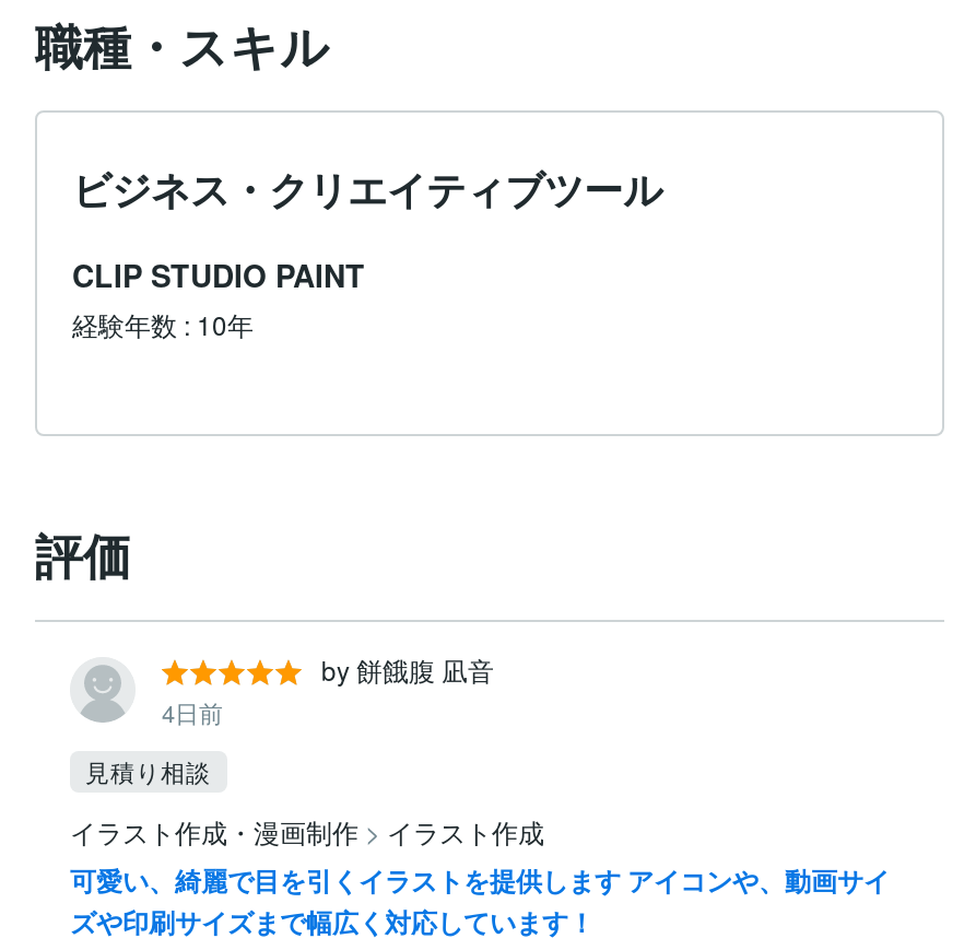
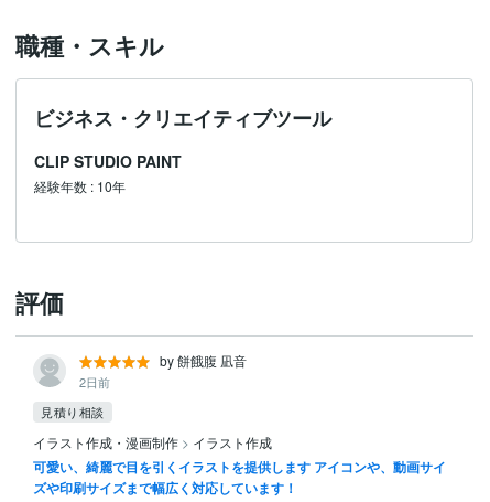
[162,695,223,730] 4日前 -> [79,373,110,391] 2日前

